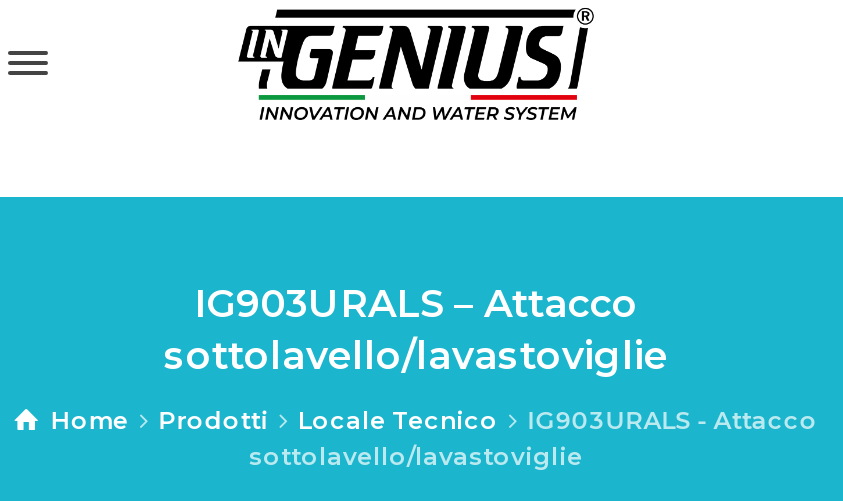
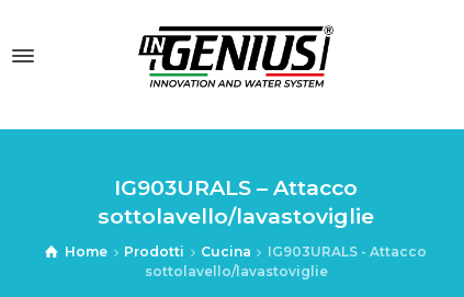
[298,405,498,435] Locale Tecnico -> [201,243,251,260] Cucina

